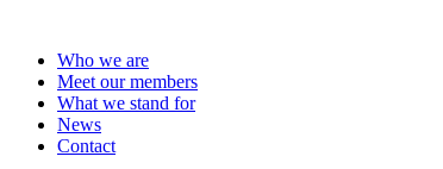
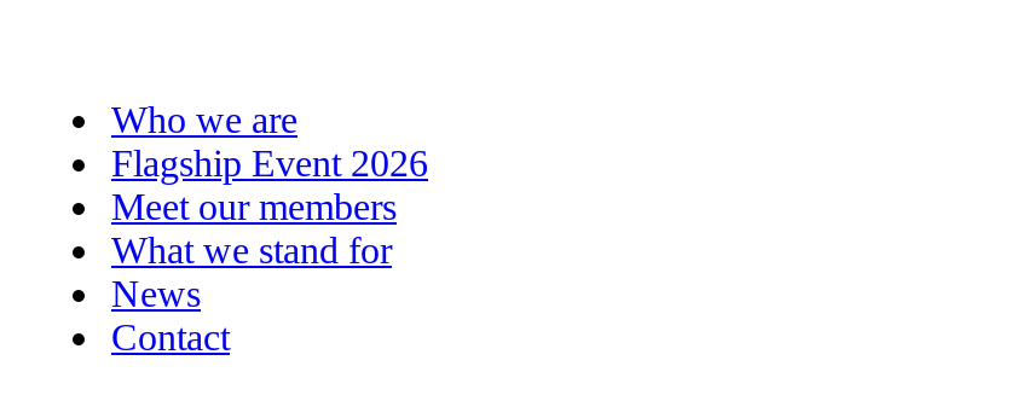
none -> [111,143,428,184] Flagship Event 2026

